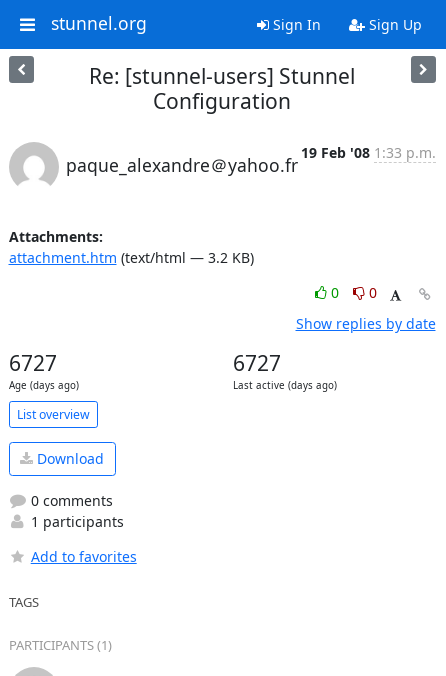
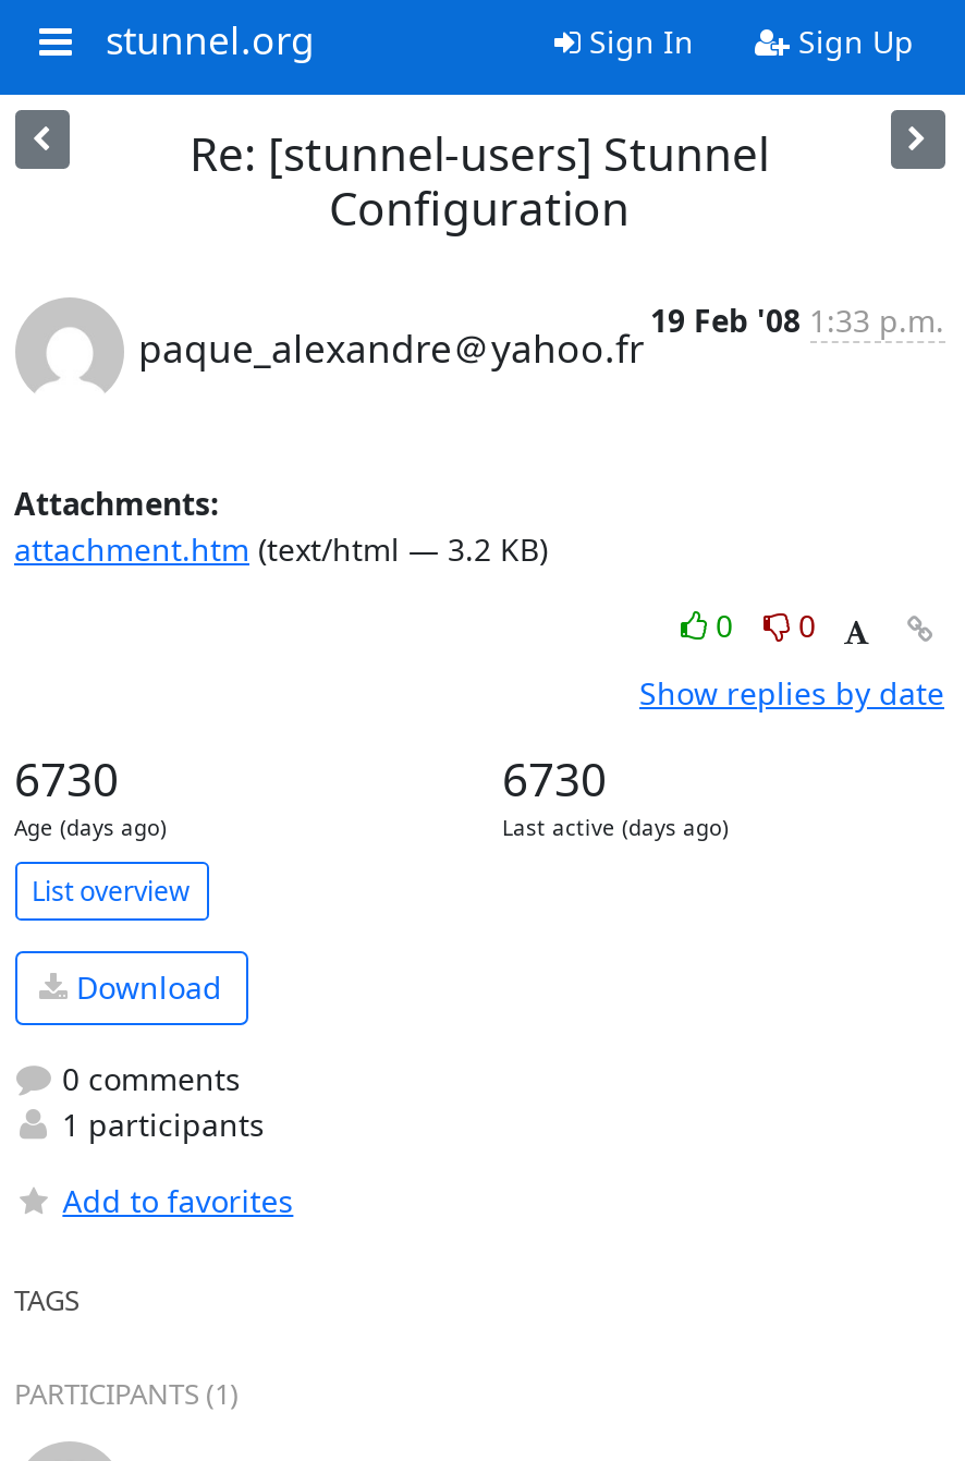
[8,349,56,377] 6727 -> [14,748,119,809] 6730
[232,349,280,377] 6727 -> [502,748,607,809] 6730

